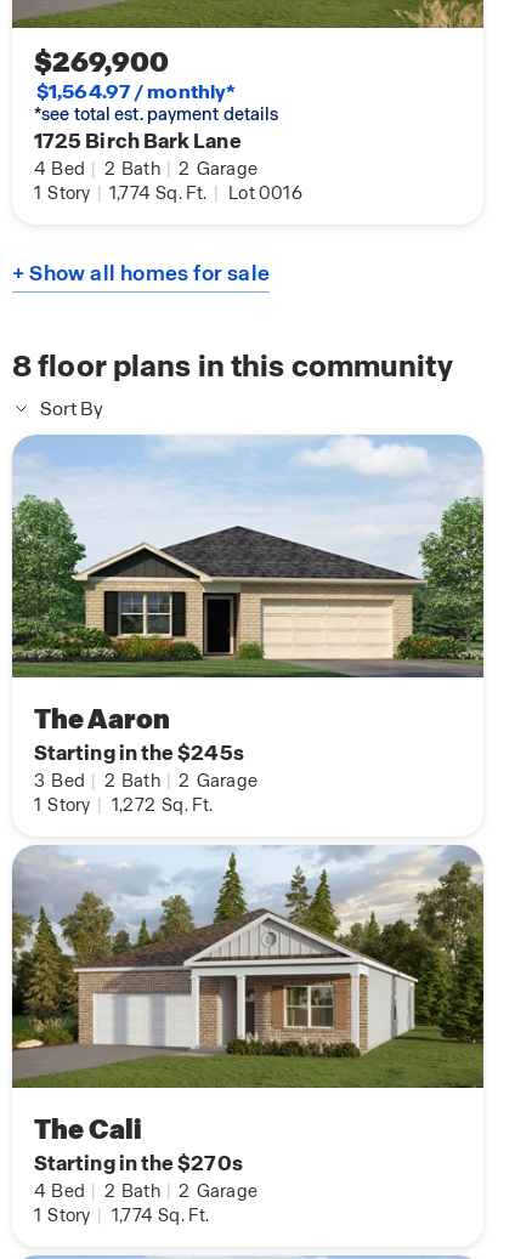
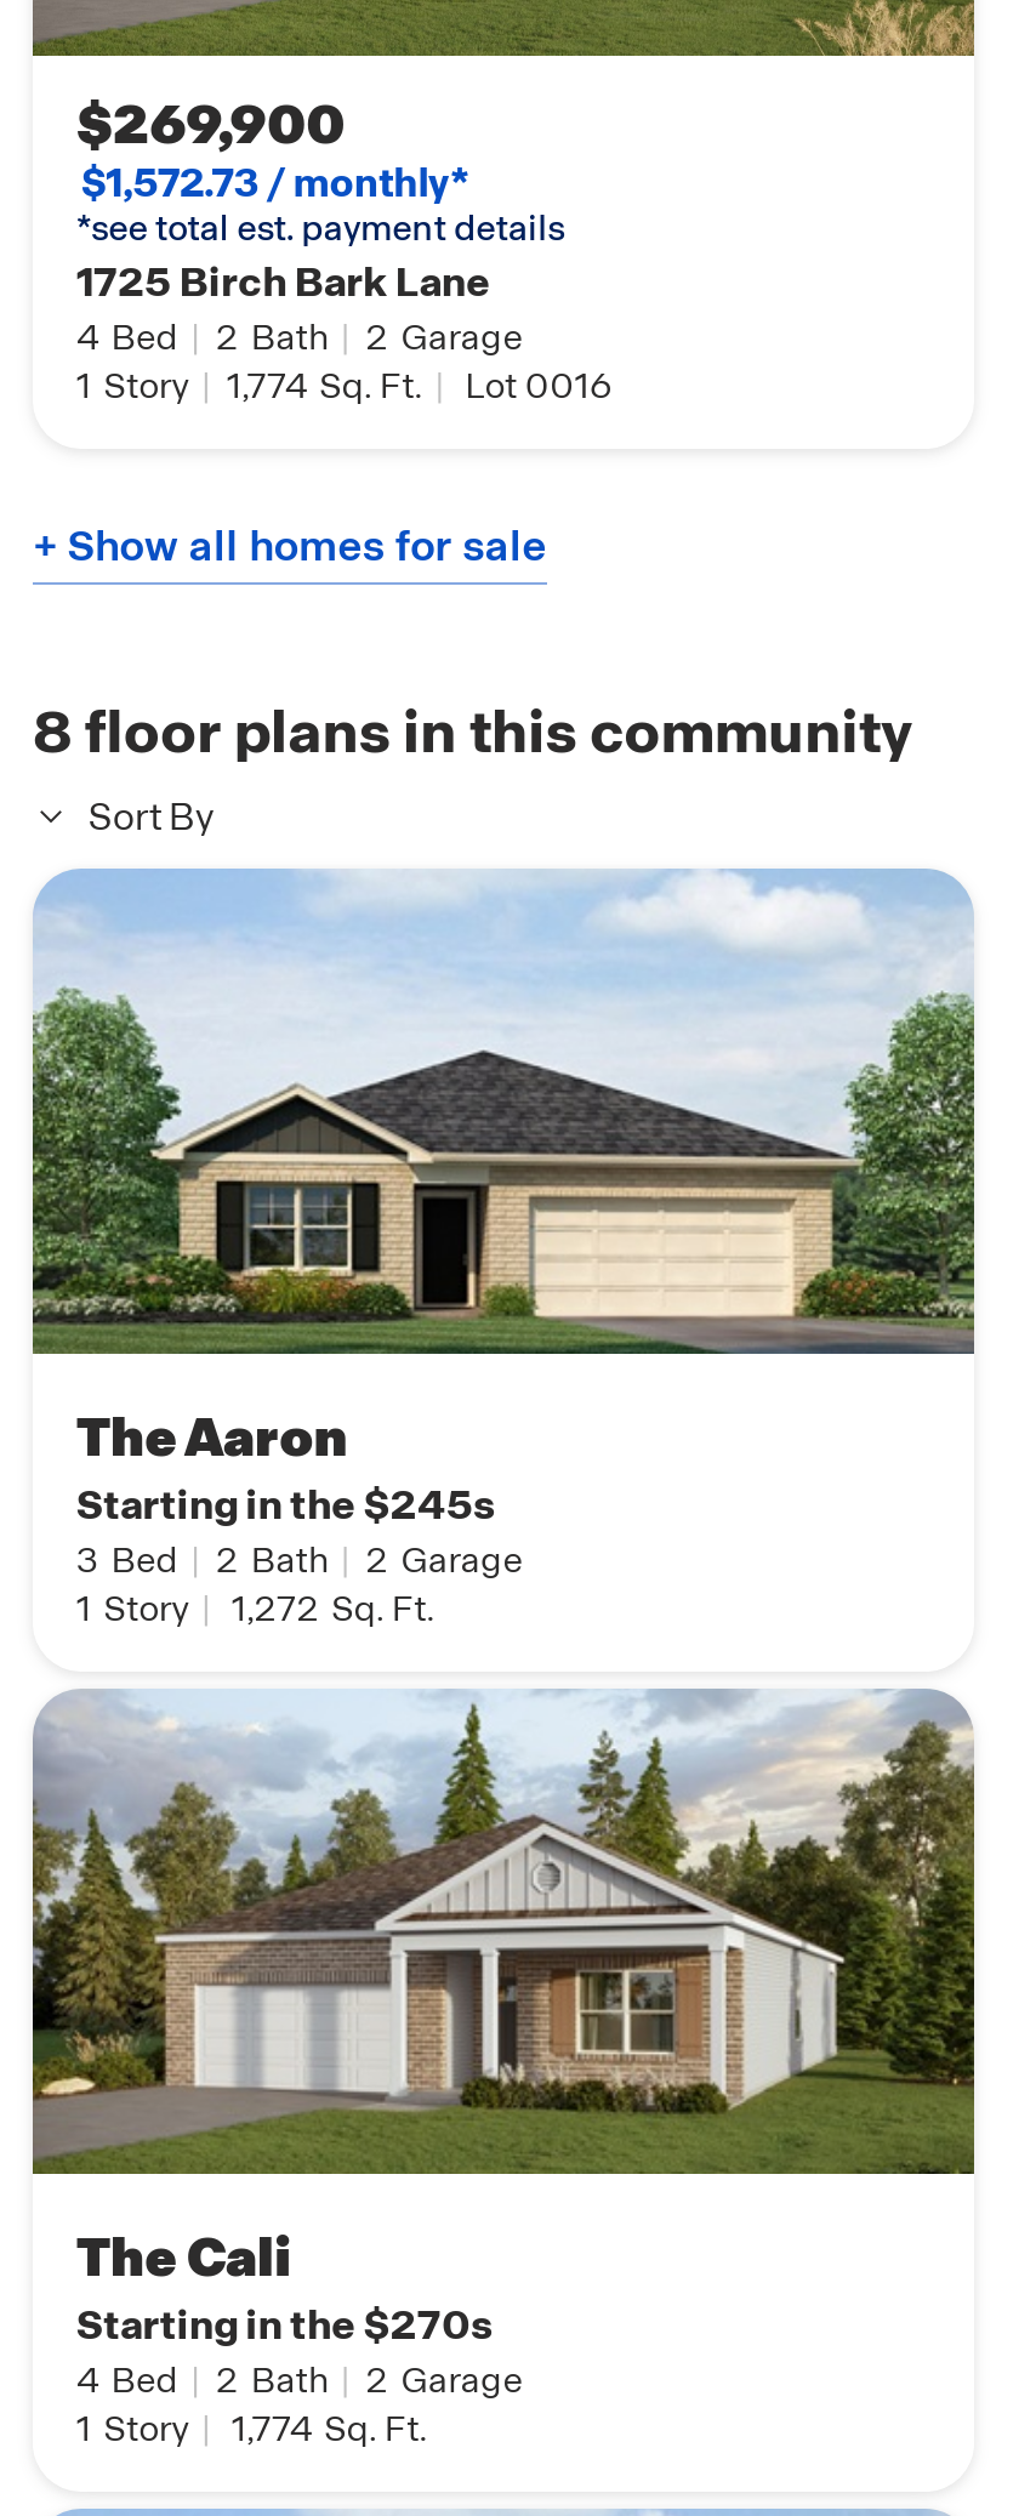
[36,79,236,105] $1,564.97 / monthly* -> [81,158,470,209] $1,572.73 / monthly*

